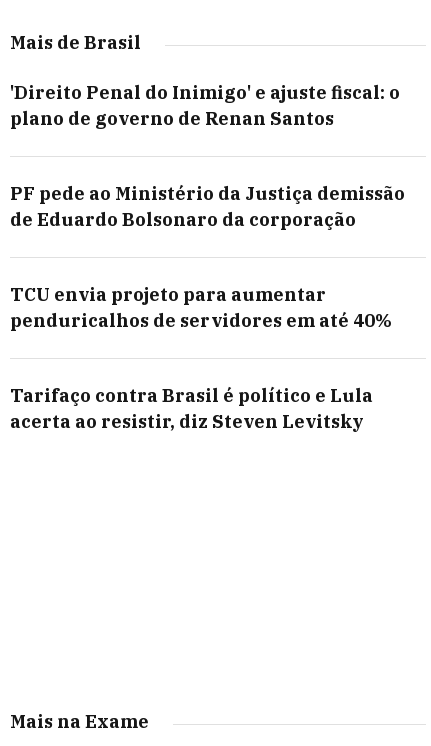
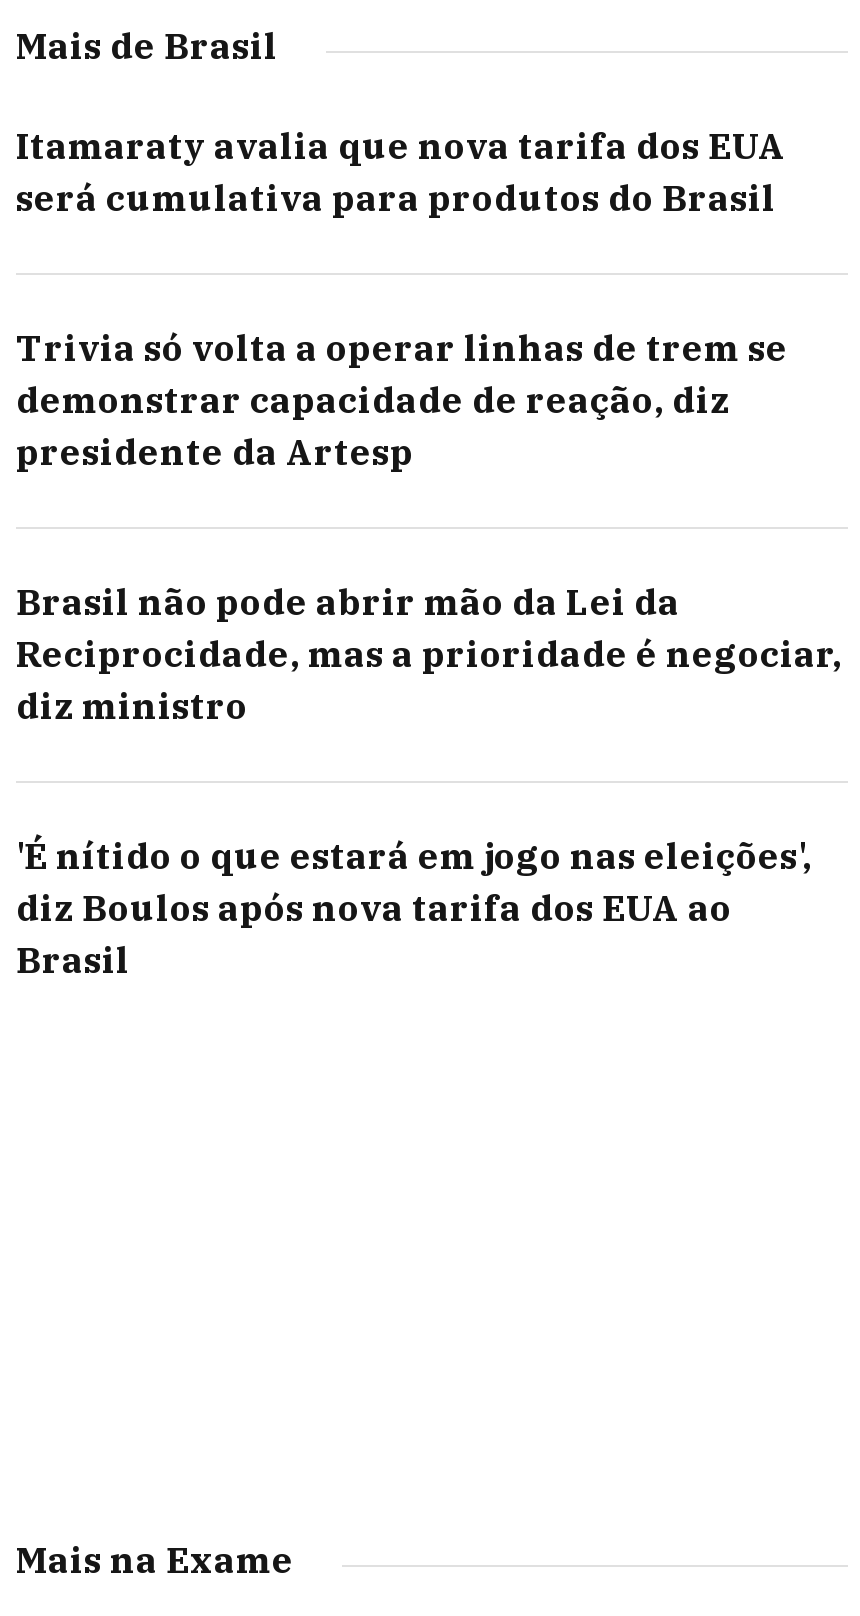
[10,81,400,130] 'Direito Penal do Inimigo' e ajuste fiscal: o | plano de governo de Renan Santos -> [16,123,786,221] Itamaraty avalia que nova tarifa dos EUA | será cumulativa para produtos do Brasil
[10,182,405,231] PF pede ao Ministério da Justiça demissão | de Eduardo Bolsonaro da corporação -> [16,325,788,475] Trivia só volta a operar linhas de trem se | demonstrar capacidade de reação, diz | presidente da Artesp
[10,283,392,332] TCU envia projeto para aumentar | penduricalhos de servidores em até 40% -> [16,579,842,729] Brasil não pode abrir mão da Lei da | Reciprocidade, mas a prioridade é negociar, | diz ministro
[10,384,373,433] Tarifaço contra Brasil é político e Lula | acerta ao resistir, diz Steven Levitsky -> [16,833,812,983] 'É nítido o que estará em jogo nas eleições', | diz Boulos após nova tarifa dos EUA ao | Brasil

